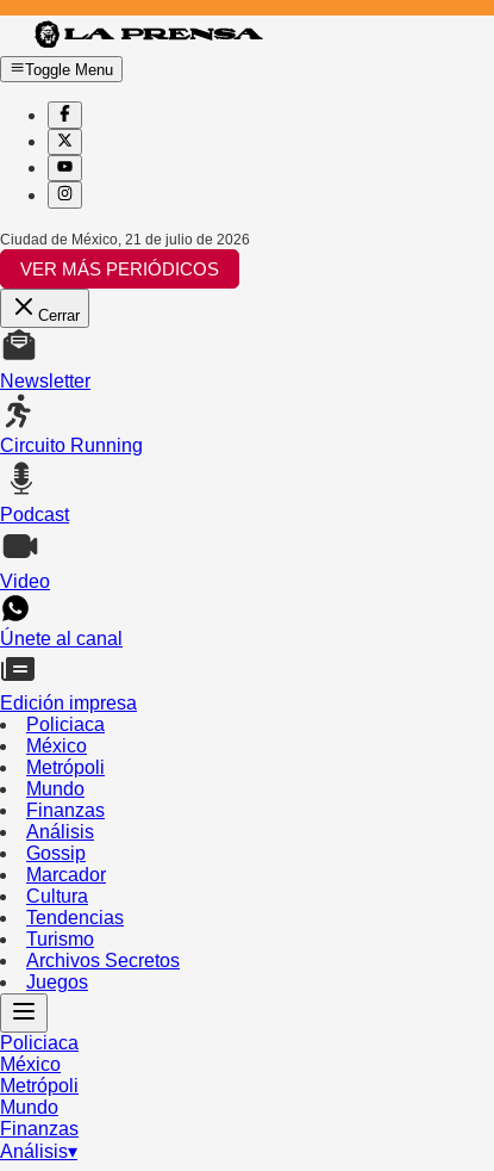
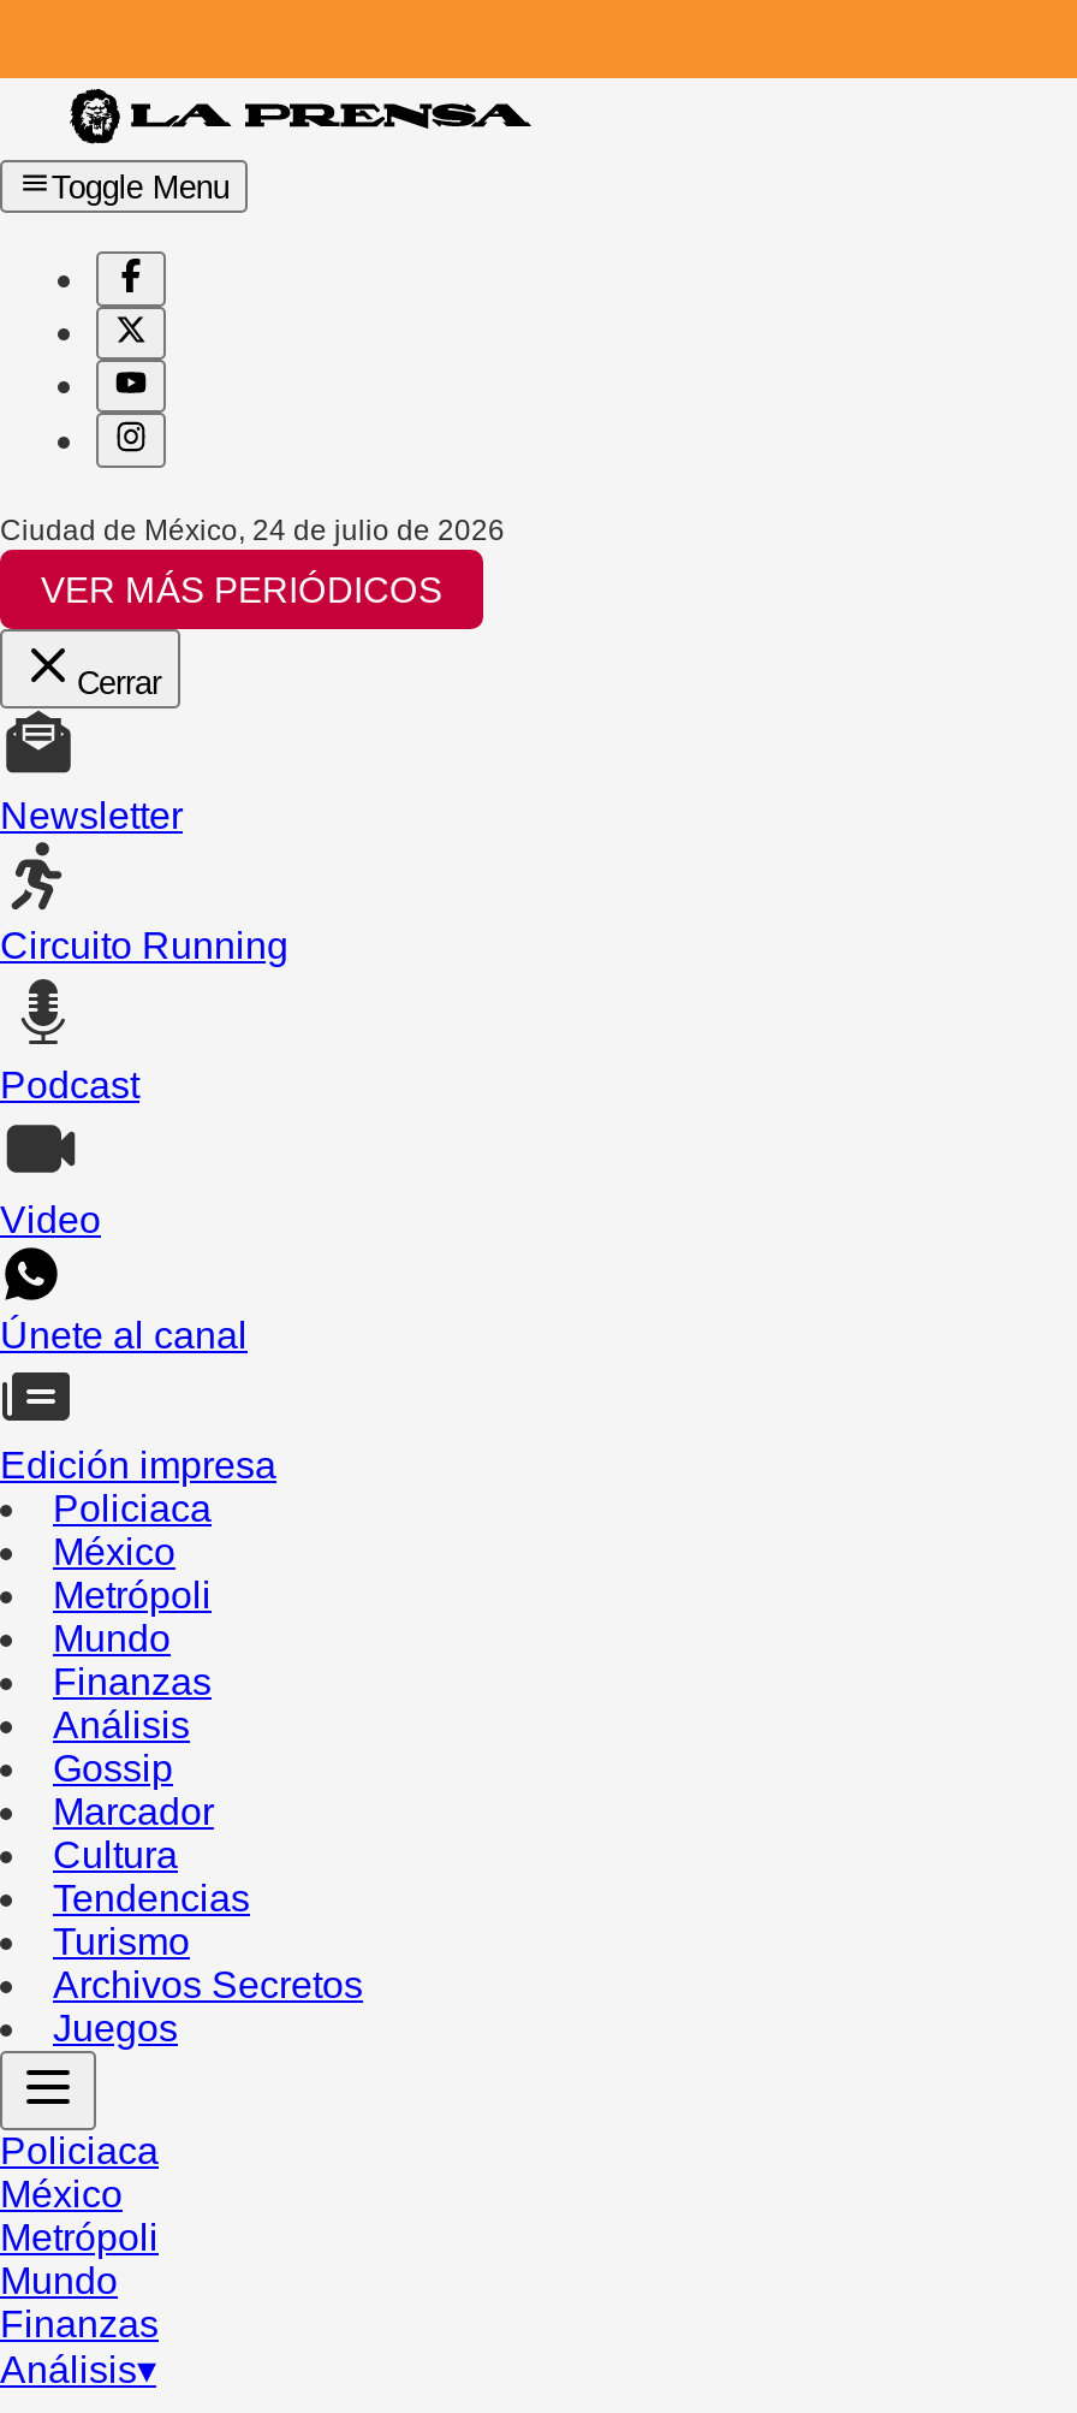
[0,231,250,248] Ciudad de México, 21 de julio de 2026 -> [0,513,505,546] Ciudad de México, 24 de julio de 2026

